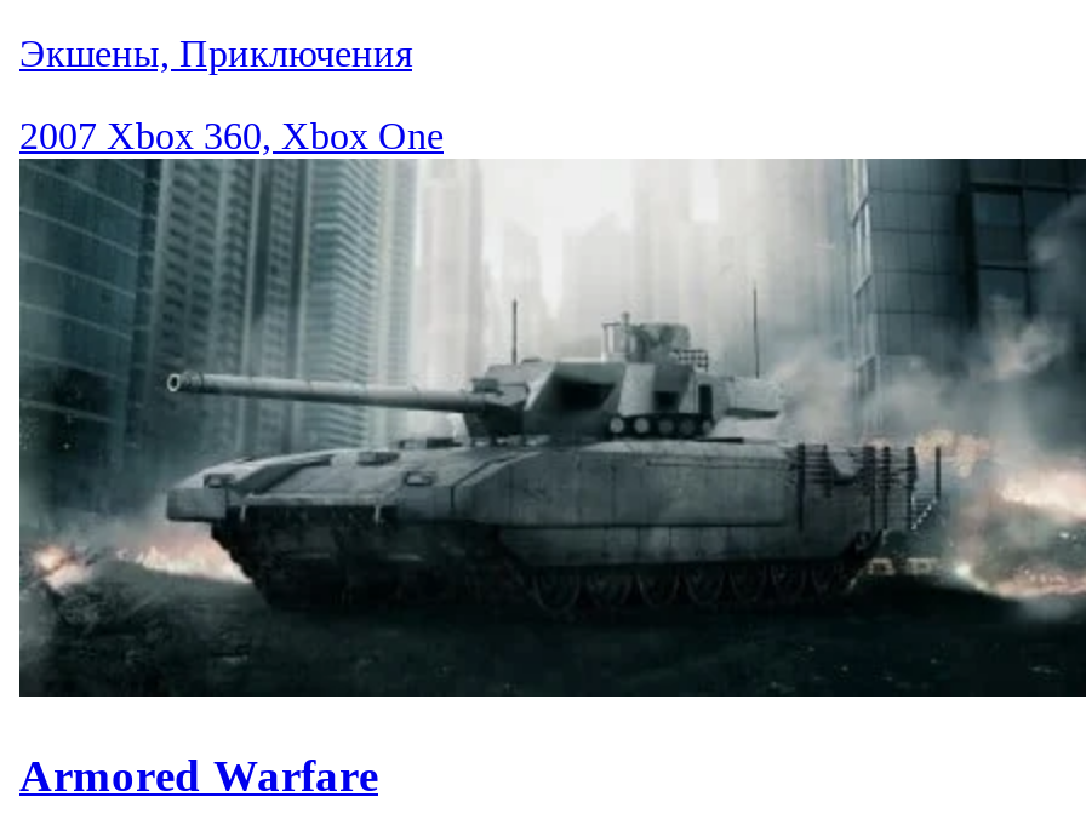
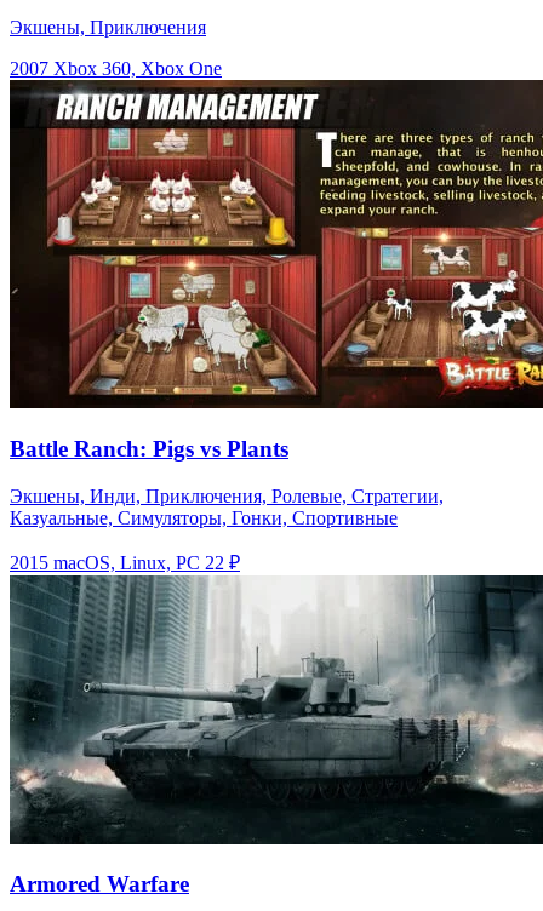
none -> [8,79,539,572] [image] | Battle Ranch: Pigs vs Plants | Экшены, Инди, Приключения, Ролевые, Стратегии, | Казуальные, Симуляторы, Гонки, Спортивные | 2015 macOS, Linux, PC 22 ₽

